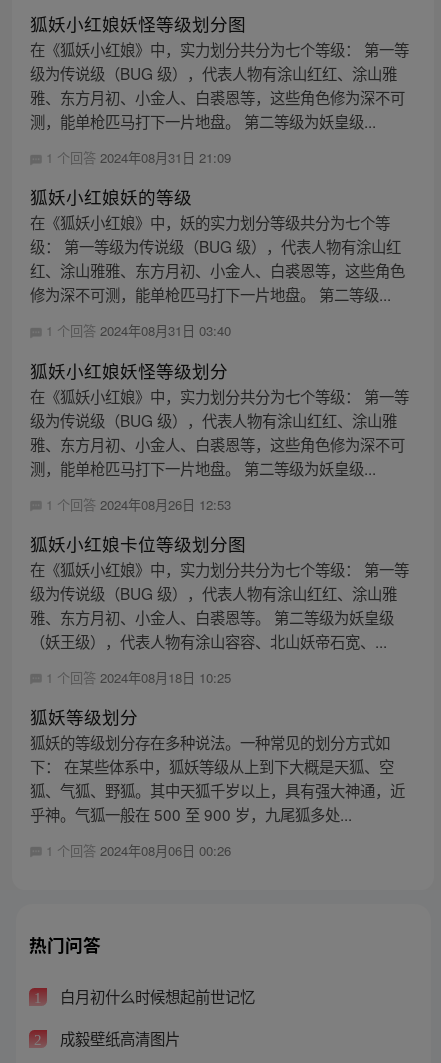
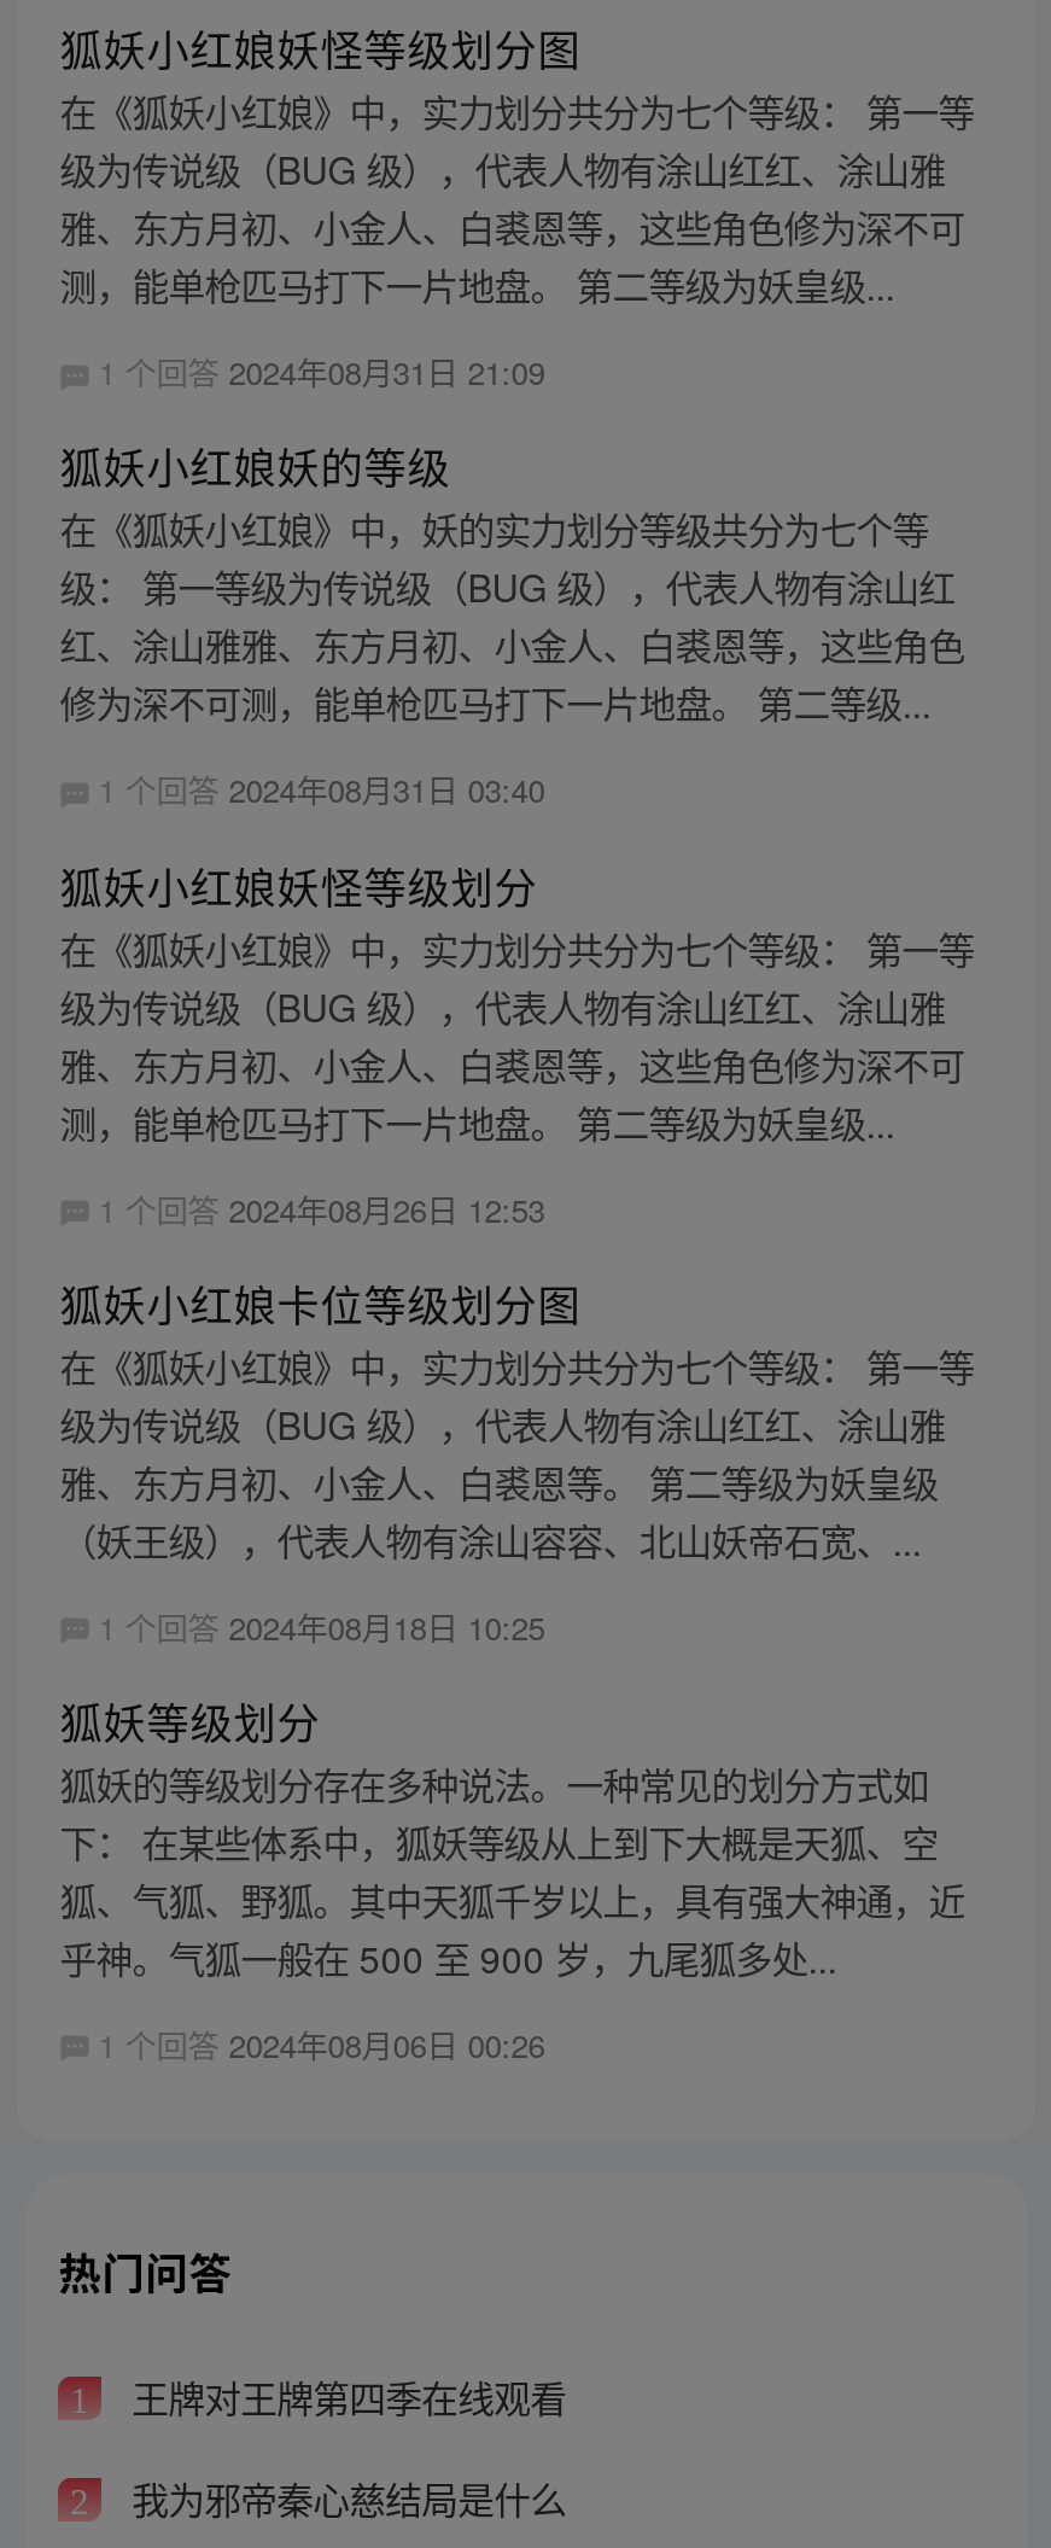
[56,985,255,1007] 白月初什么时候想起前世记忆 -> [122,2371,566,2424] 王牌对王牌第四季在线观看
[56,1027,180,1049] 成毅壁纸高清图片 -> [122,2471,566,2524] 我为邪帝秦心慈结局是什么

